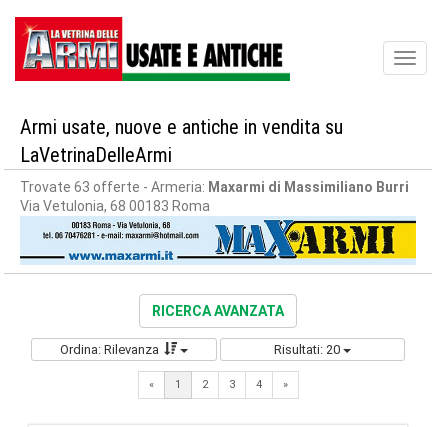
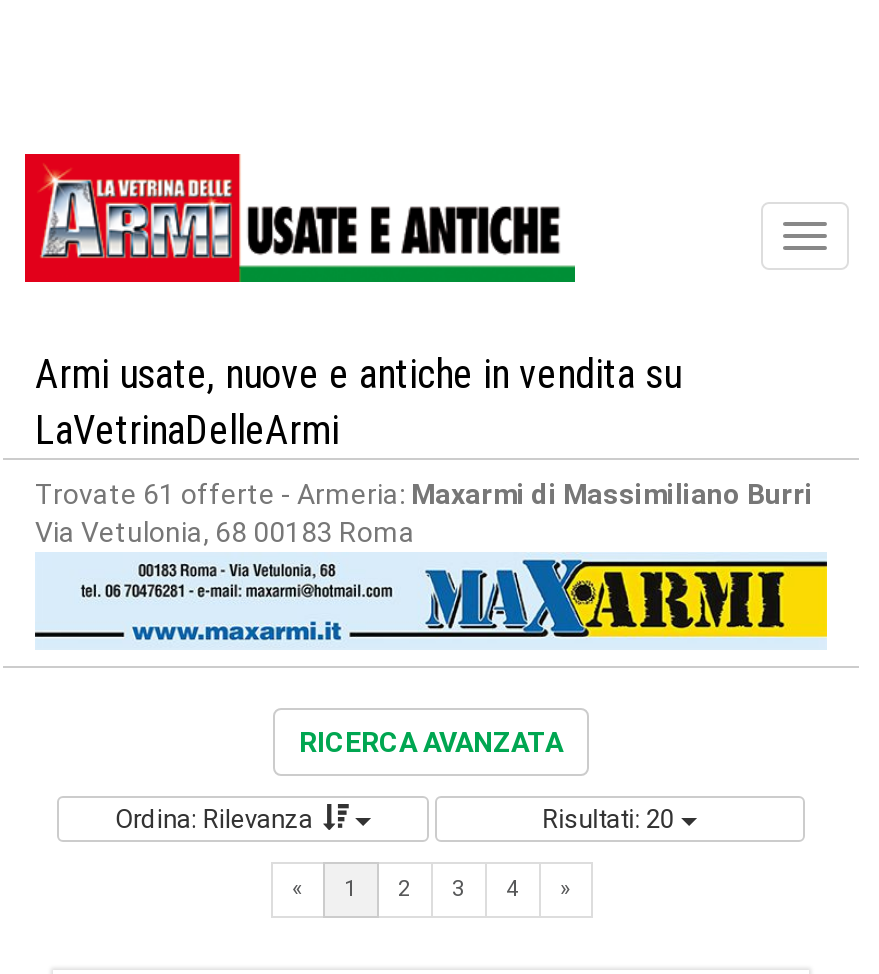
[20,179,409,195] Trovate 63 offerte - Armeria: Maxarmi di Massimiliano Burri -> [35,478,813,510] Trovate 61 offerte - Armeria: Maxarmi di Massimiliano Burri

